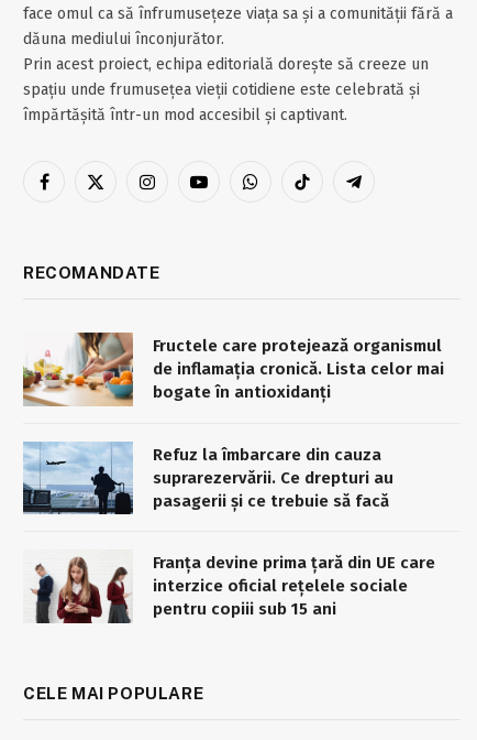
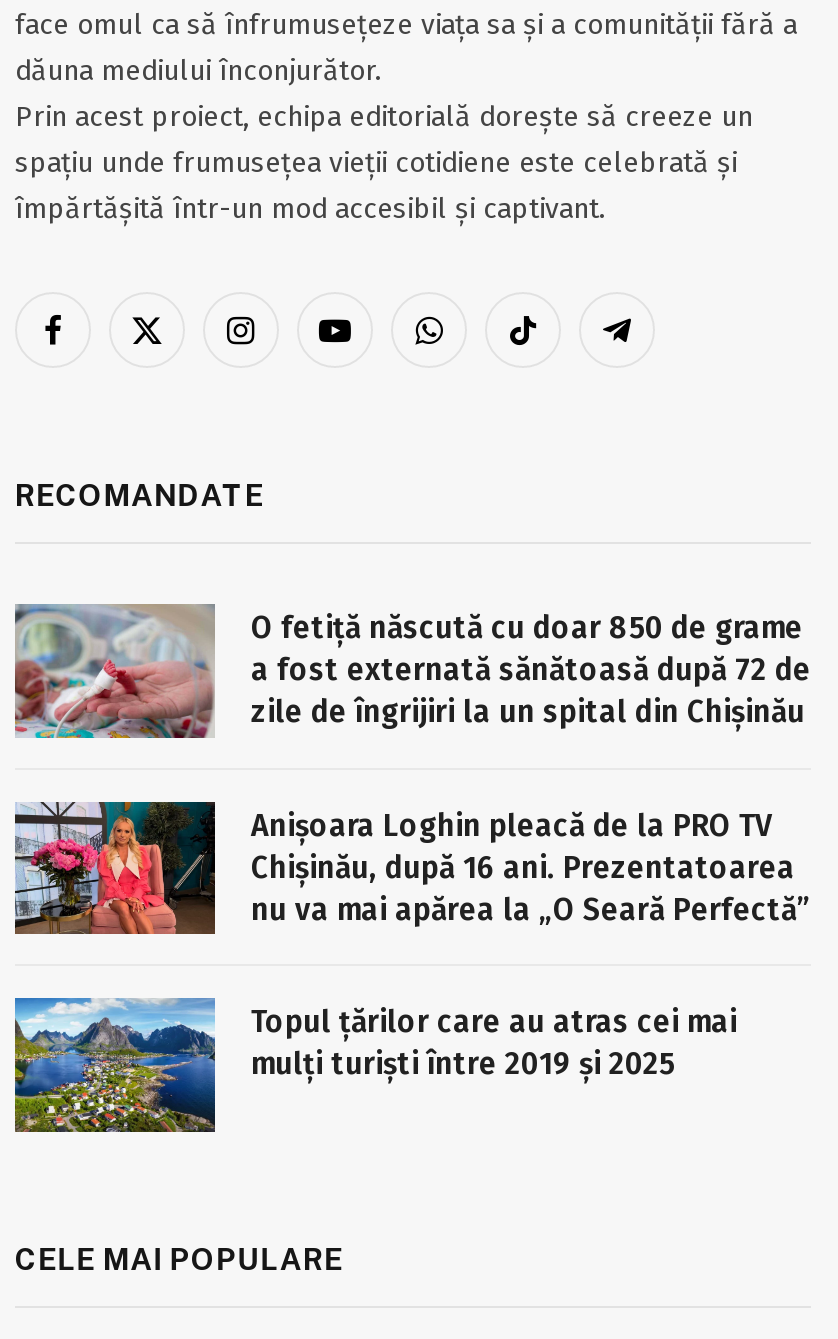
[22,333,444,407] [image] | Fructele care protejează organismul | de inflamația cronică. Lista celor mai | bogate în antioxidanți -> [13,602,811,740] [image] | O fetiță născută cu doar 850 de grame | a fost externată sănătoasă după 72 de | zile de îngrijiri la un spital din Chișinău
[23,442,393,515] [image] | Refuz la îmbarcare din cauza | suprarezervării. Ce drepturi au | pasagerii și ce trebuie să facă -> [13,800,811,936] [image] | Anișoara Loghin pleacă de la PRO TV | Chișinău, după 16 ani. Prezentatoarea | nu va mai apărea la „O Seară Perfectă”
[23,549,435,624] [image] | Franța devine prima țară din UE care | interzice oficial rețelele sociale | pentru copiii sub 15 ani -> [13,996,737,1134] [image] | Topul țărilor care au atras cei mai | mulți turiști între 2019 și 2025

